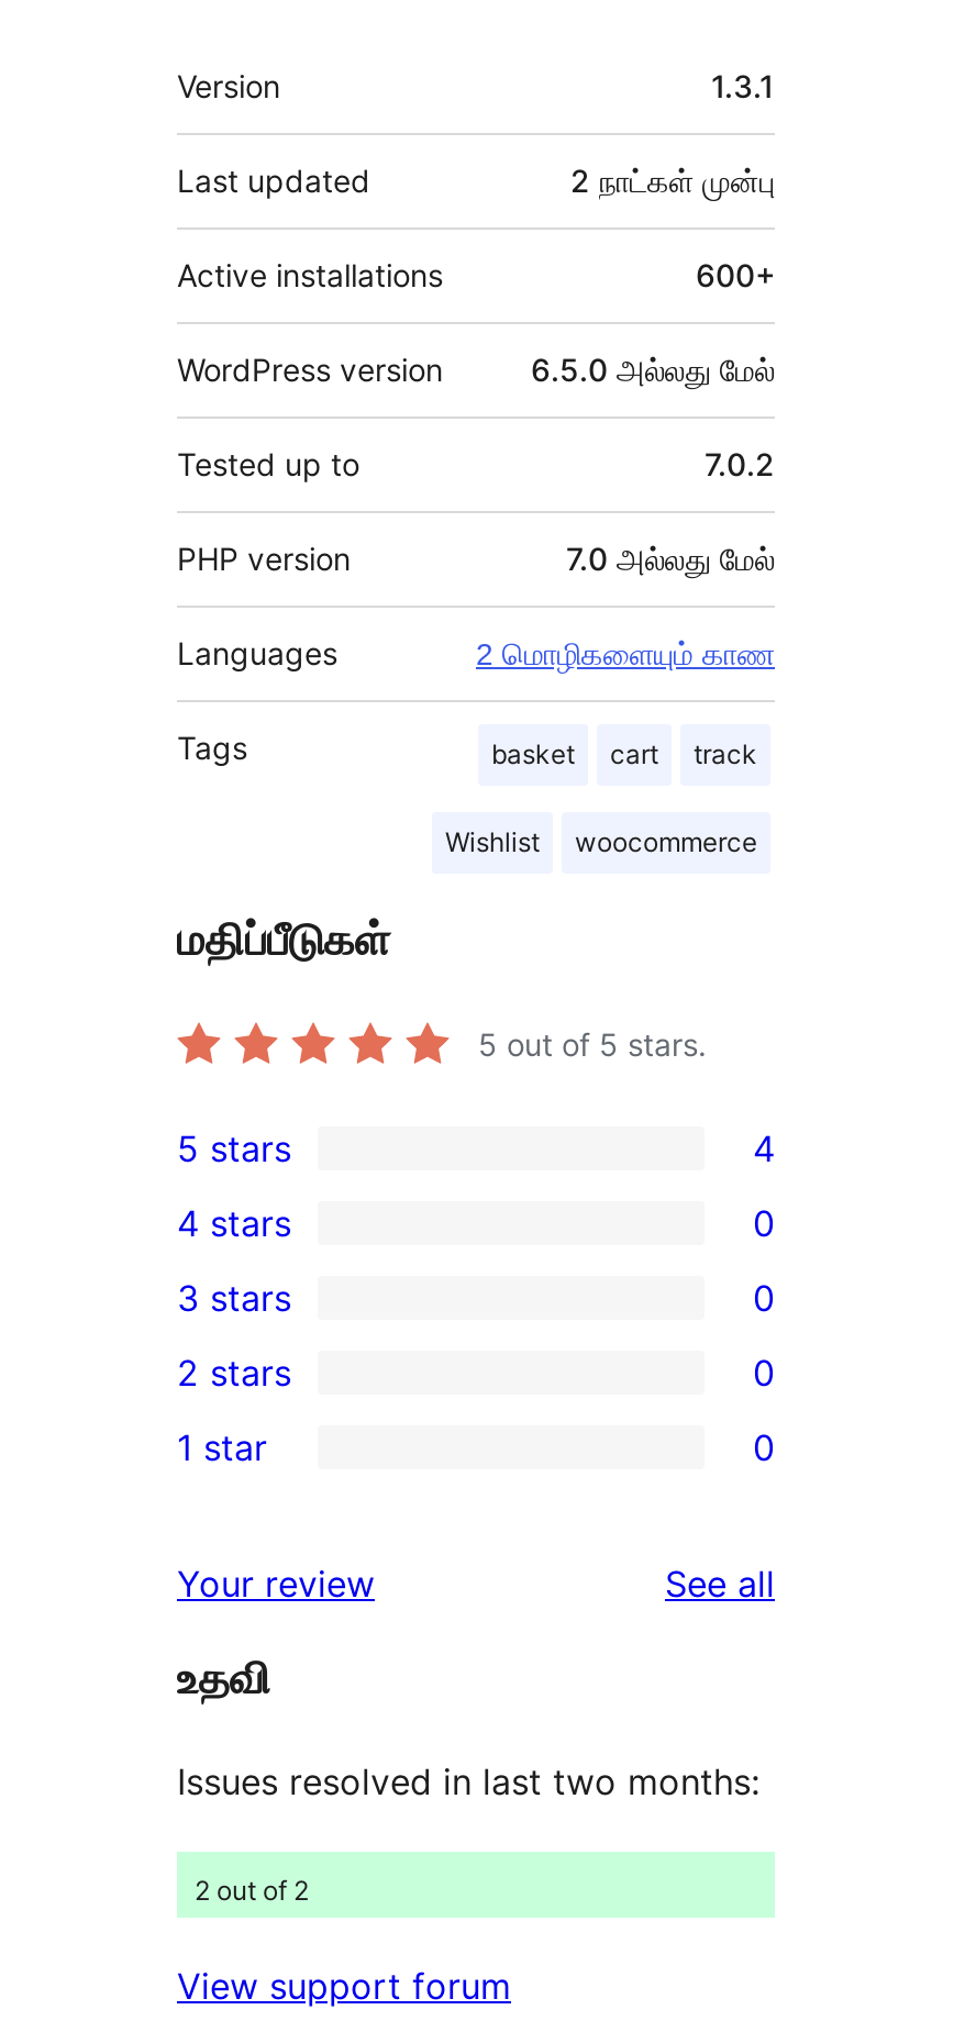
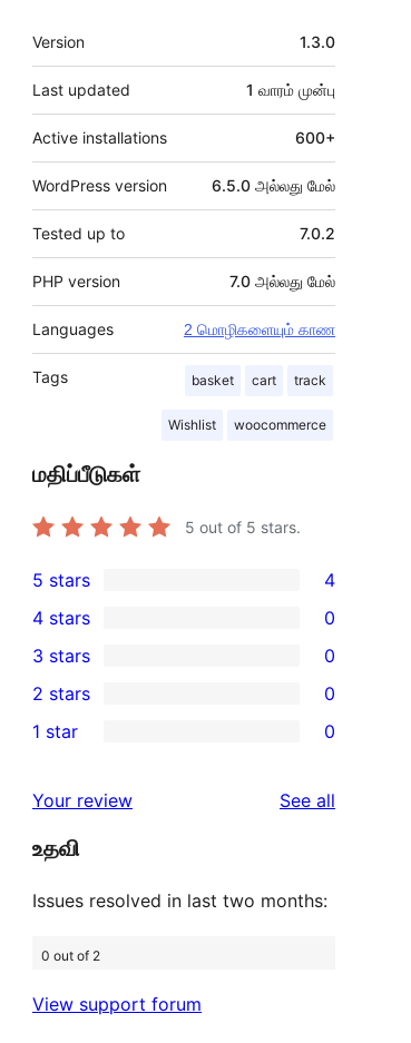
[711,66,775,103] 1.3.1 -> [300,32,335,51] 1.3.0
[570,160,775,198] 2 நாட்கள் முன்பு -> [246,80,335,99] 1 வாரம் முன்பு
[195,1873,309,1906] 2 out of 2 -> [41,947,100,963] 0 out of 2

